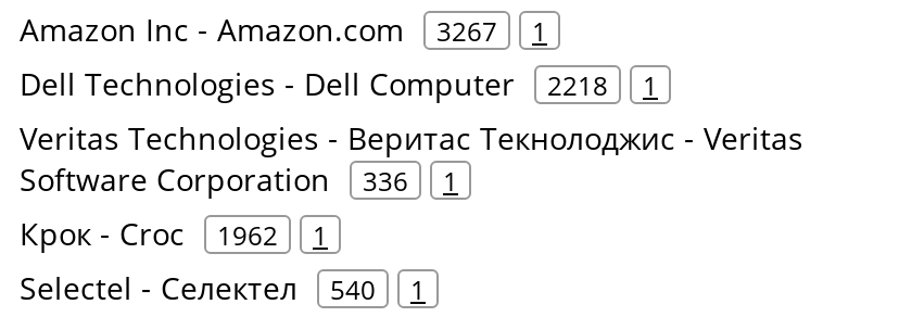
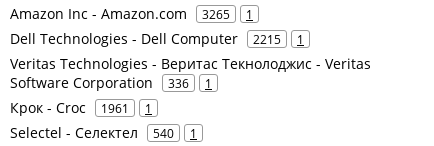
[20,9,547,50] Amazon Inc - Amazon.com 3267 1 -> [10,4,253,23] Amazon Inc - Amazon.com 3265 1
[20,63,658,104] Dell Technologies - Dell Computer 2218 1 -> [10,29,304,48] Dell Technologies - Dell Computer 2215 1
[20,213,328,254] Крок - Croc 1962 1 -> [10,98,152,117] Крок - Croc 1961 1

